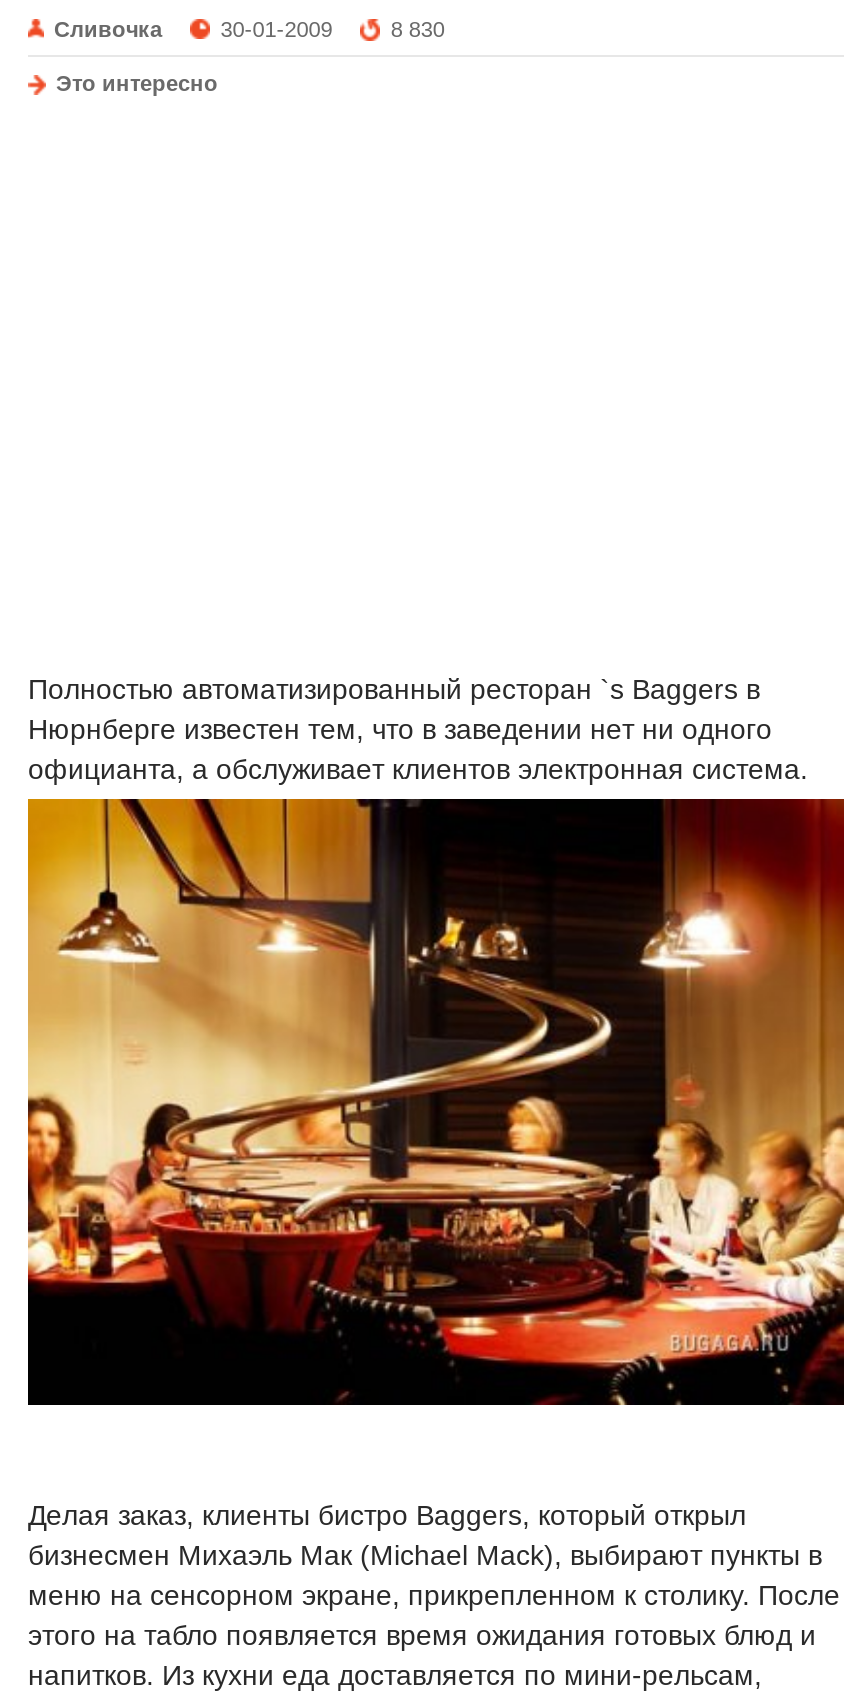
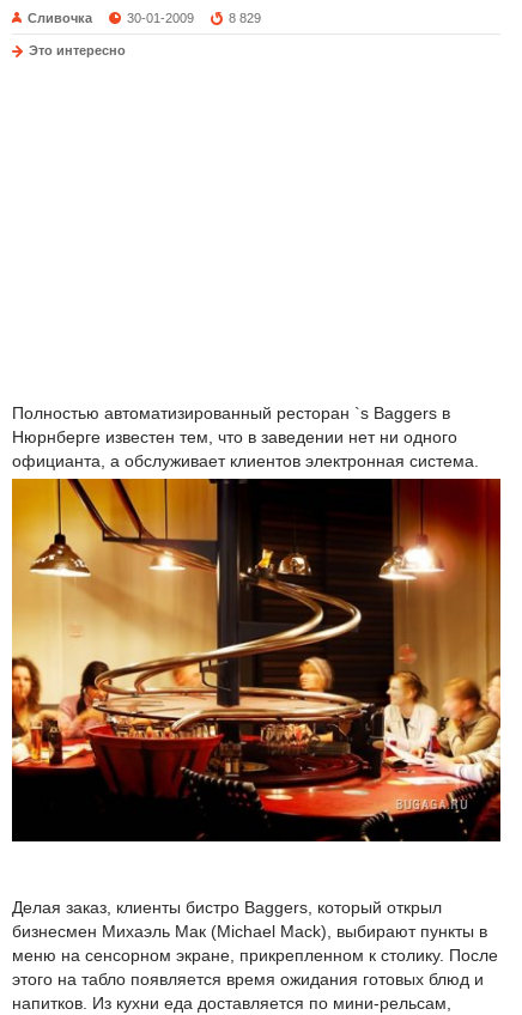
[391,17,445,41] 8 830 -> [229,11,261,25] 8 829

